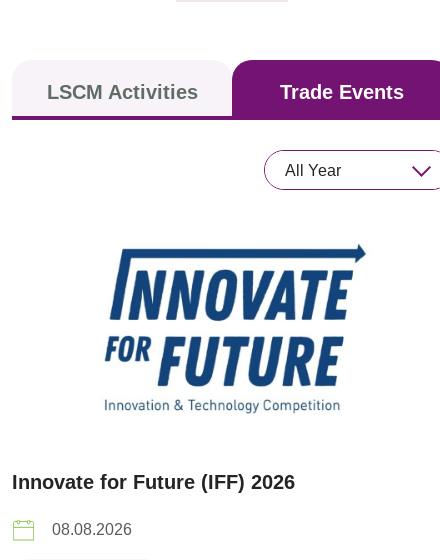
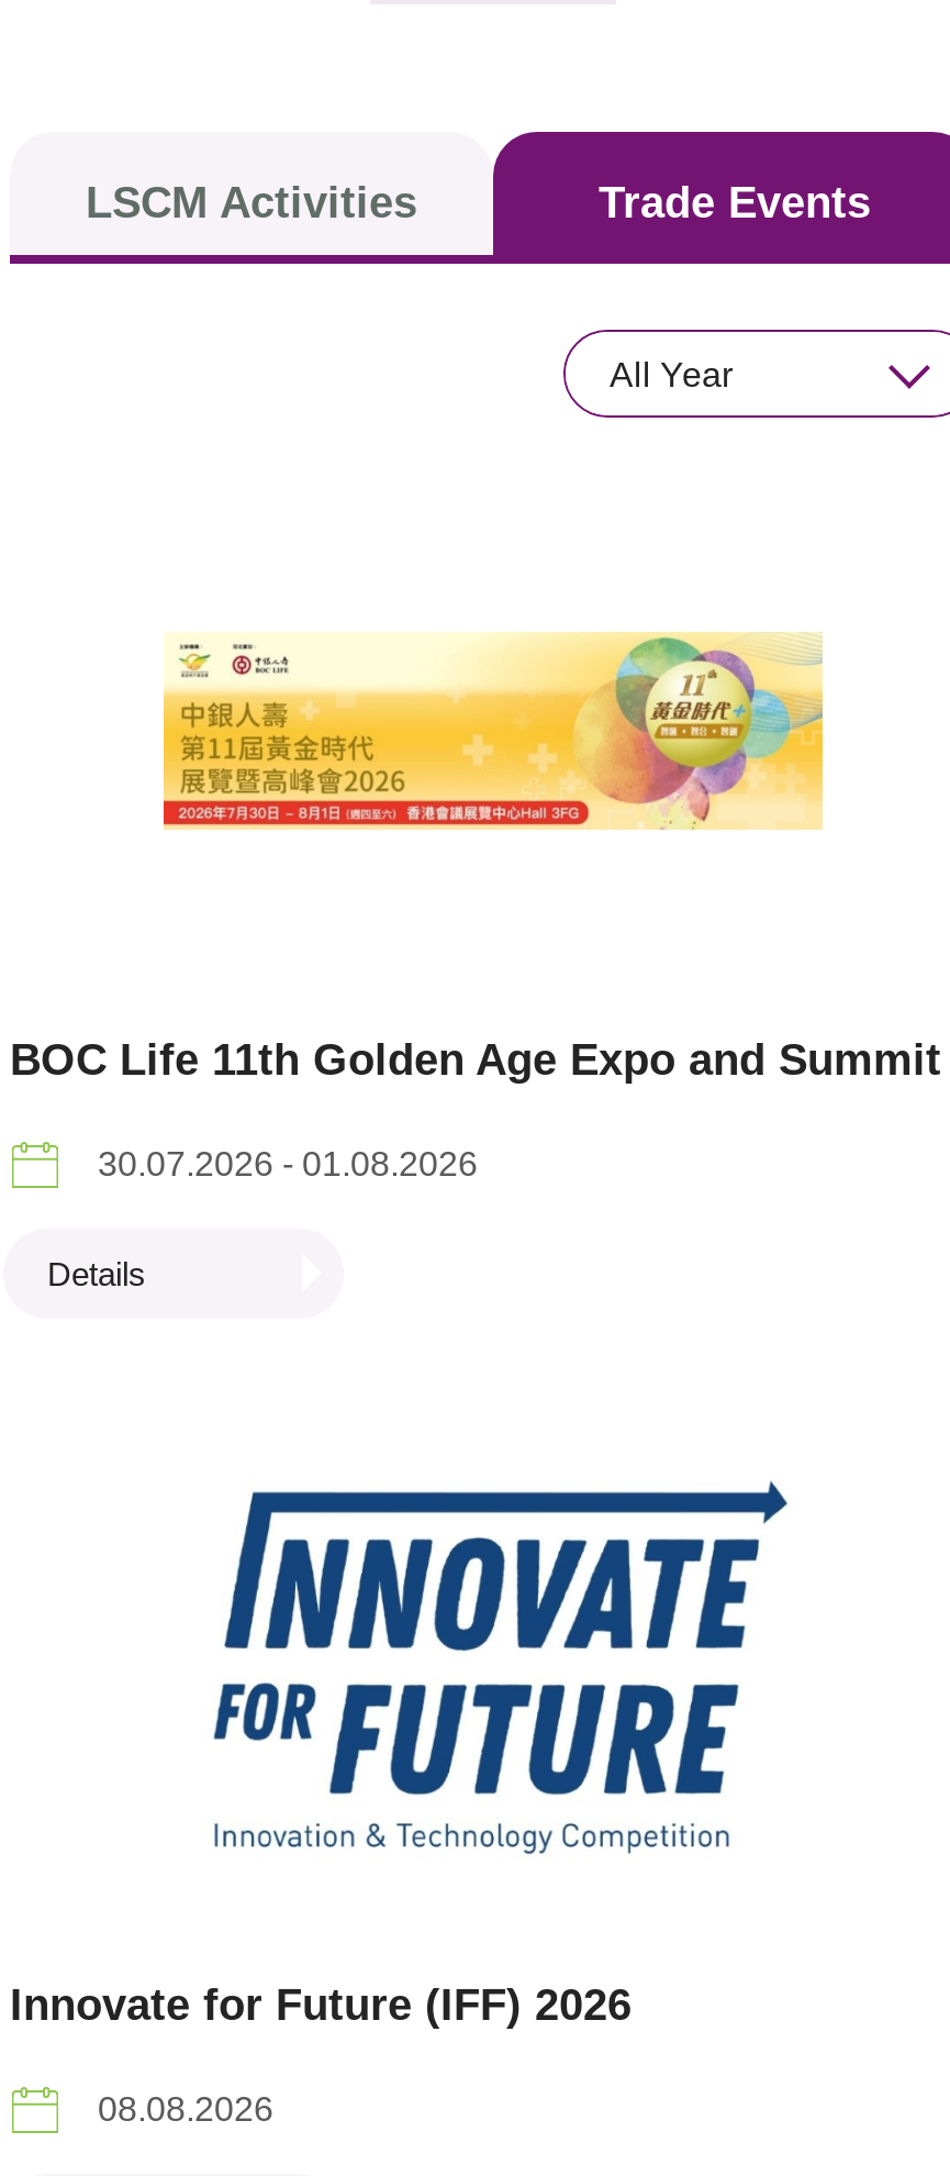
none -> [10,1034,941,1291] BOC Life 11th Golden Age Expo and Summit | 30.07.2026 - 01.08.2026 | Details
none -> [161,631,825,831] [image]

